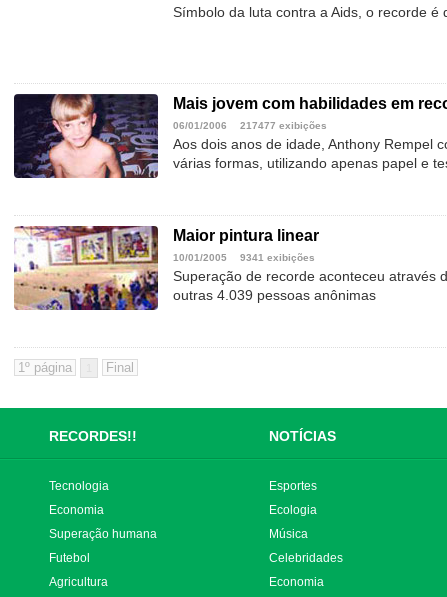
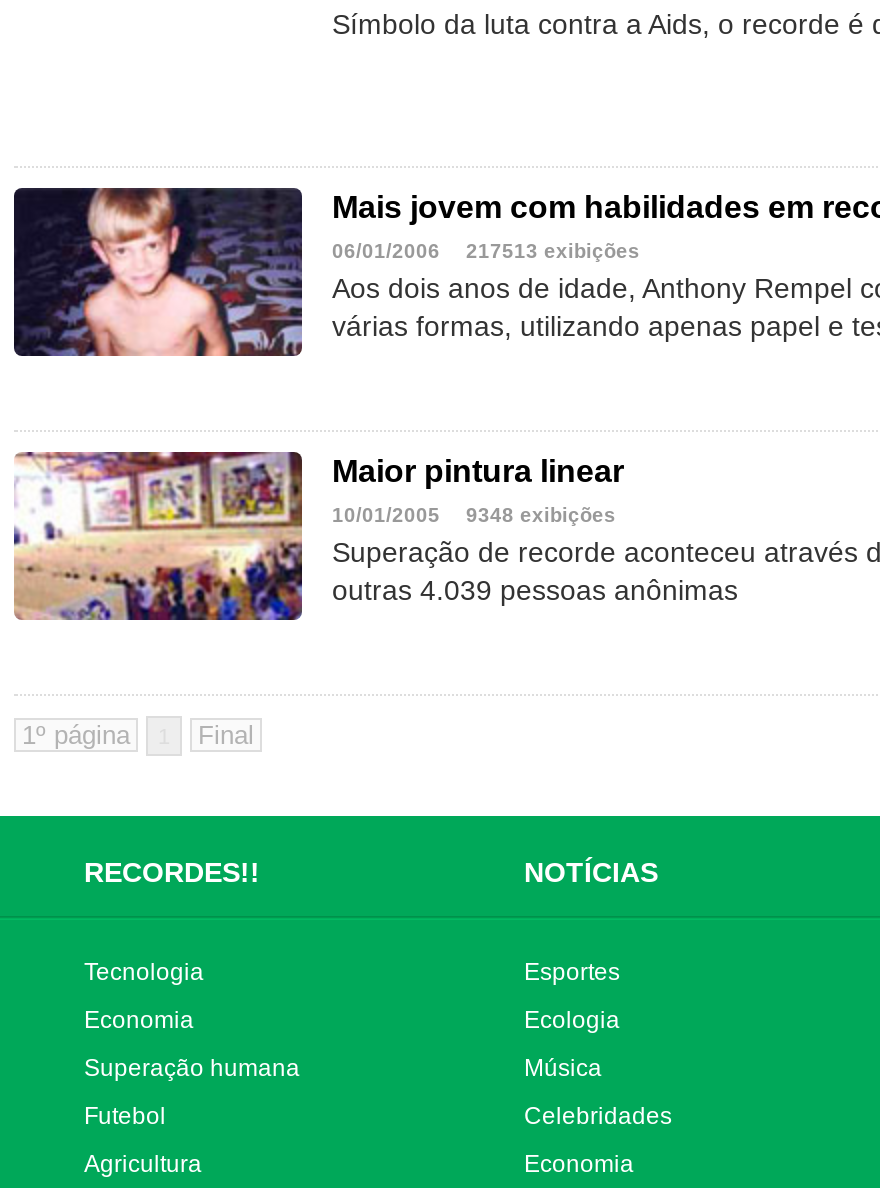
[173,120,327,131] 06/01/2006 217477 exibições -> [332,241,640,263] 06/01/2006 217513 exibições
[173,252,315,263] 10/01/2005 9341 exibições -> [332,505,616,527] 10/01/2005 9348 exibições

